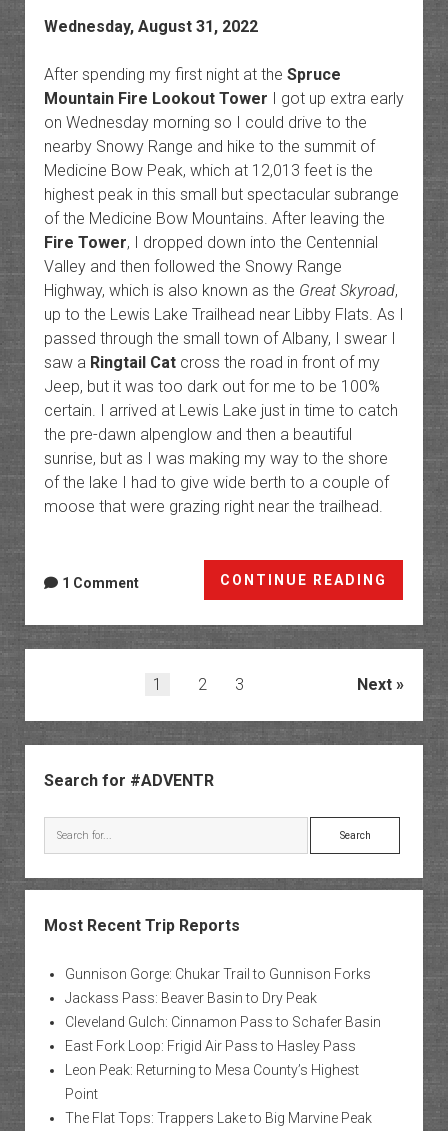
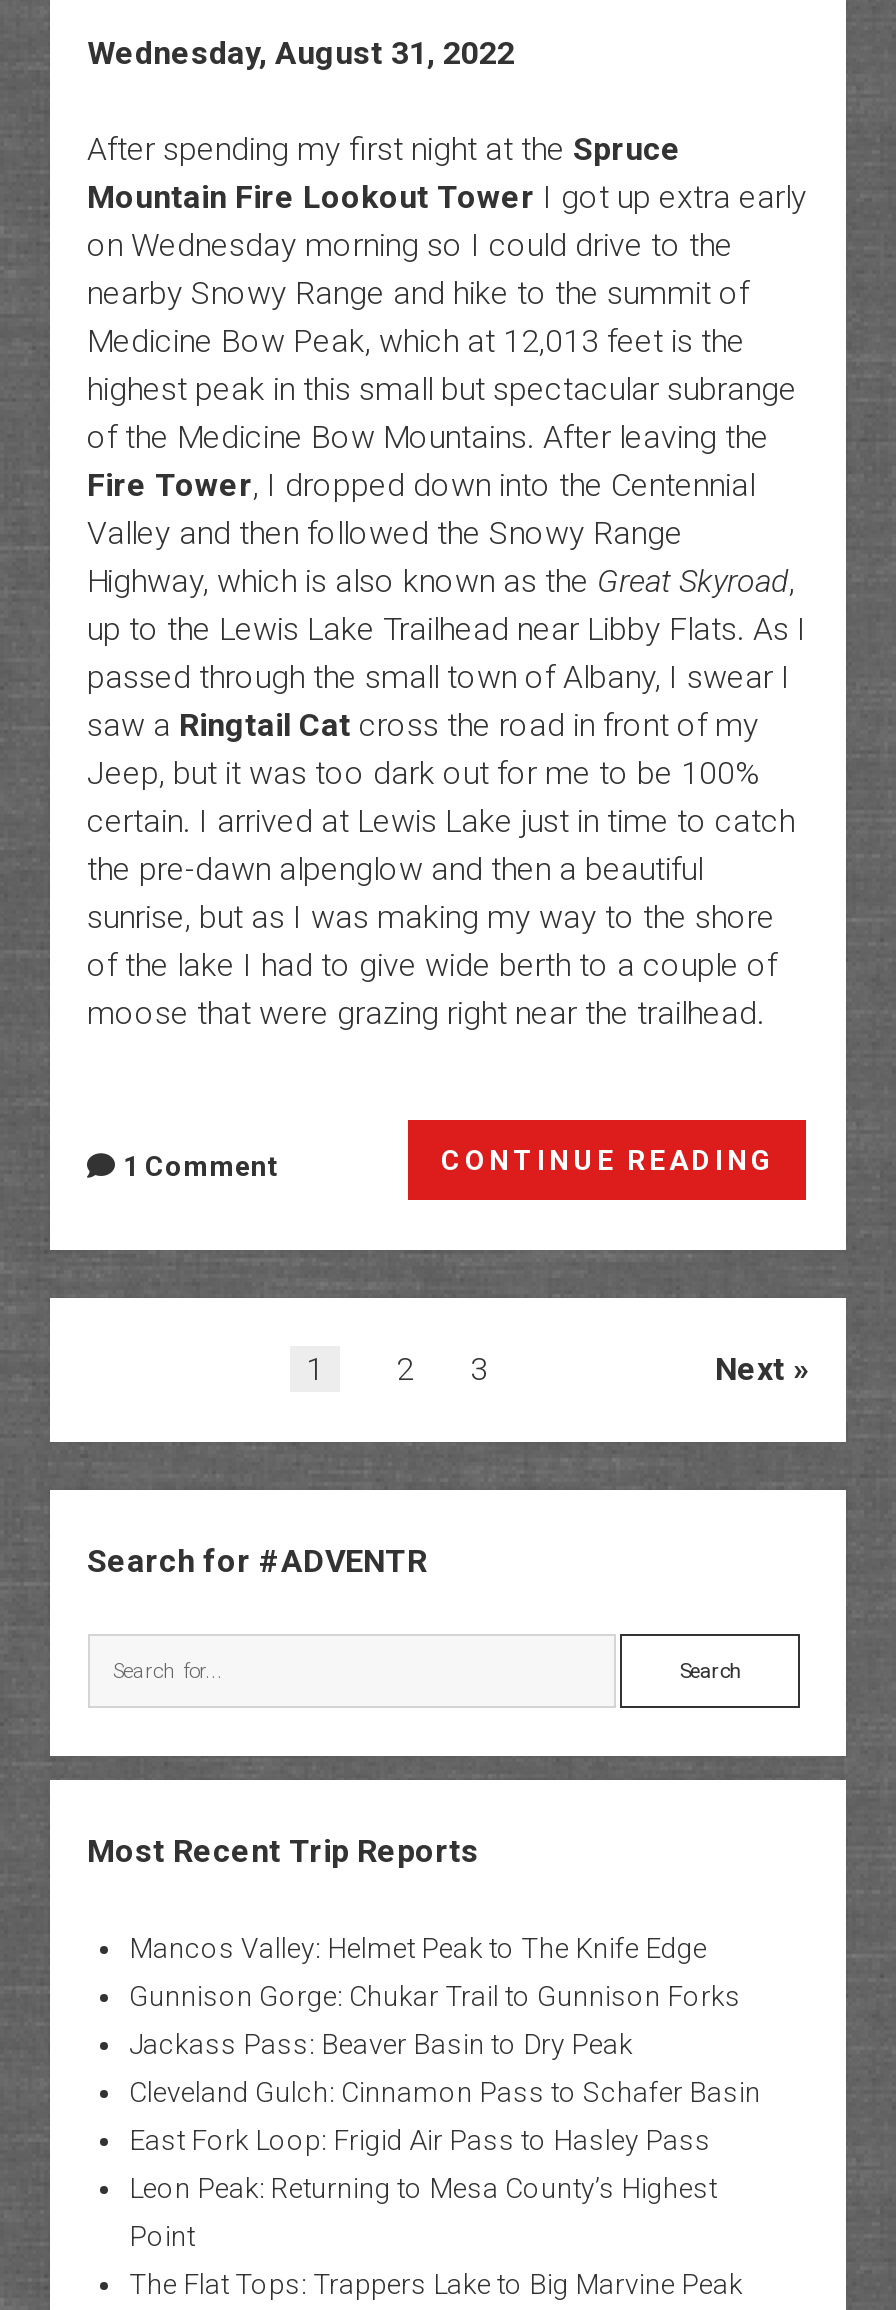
none -> [129,1931,707,1963] Mancos Valley: Helmet Peak to The Knife Edge

